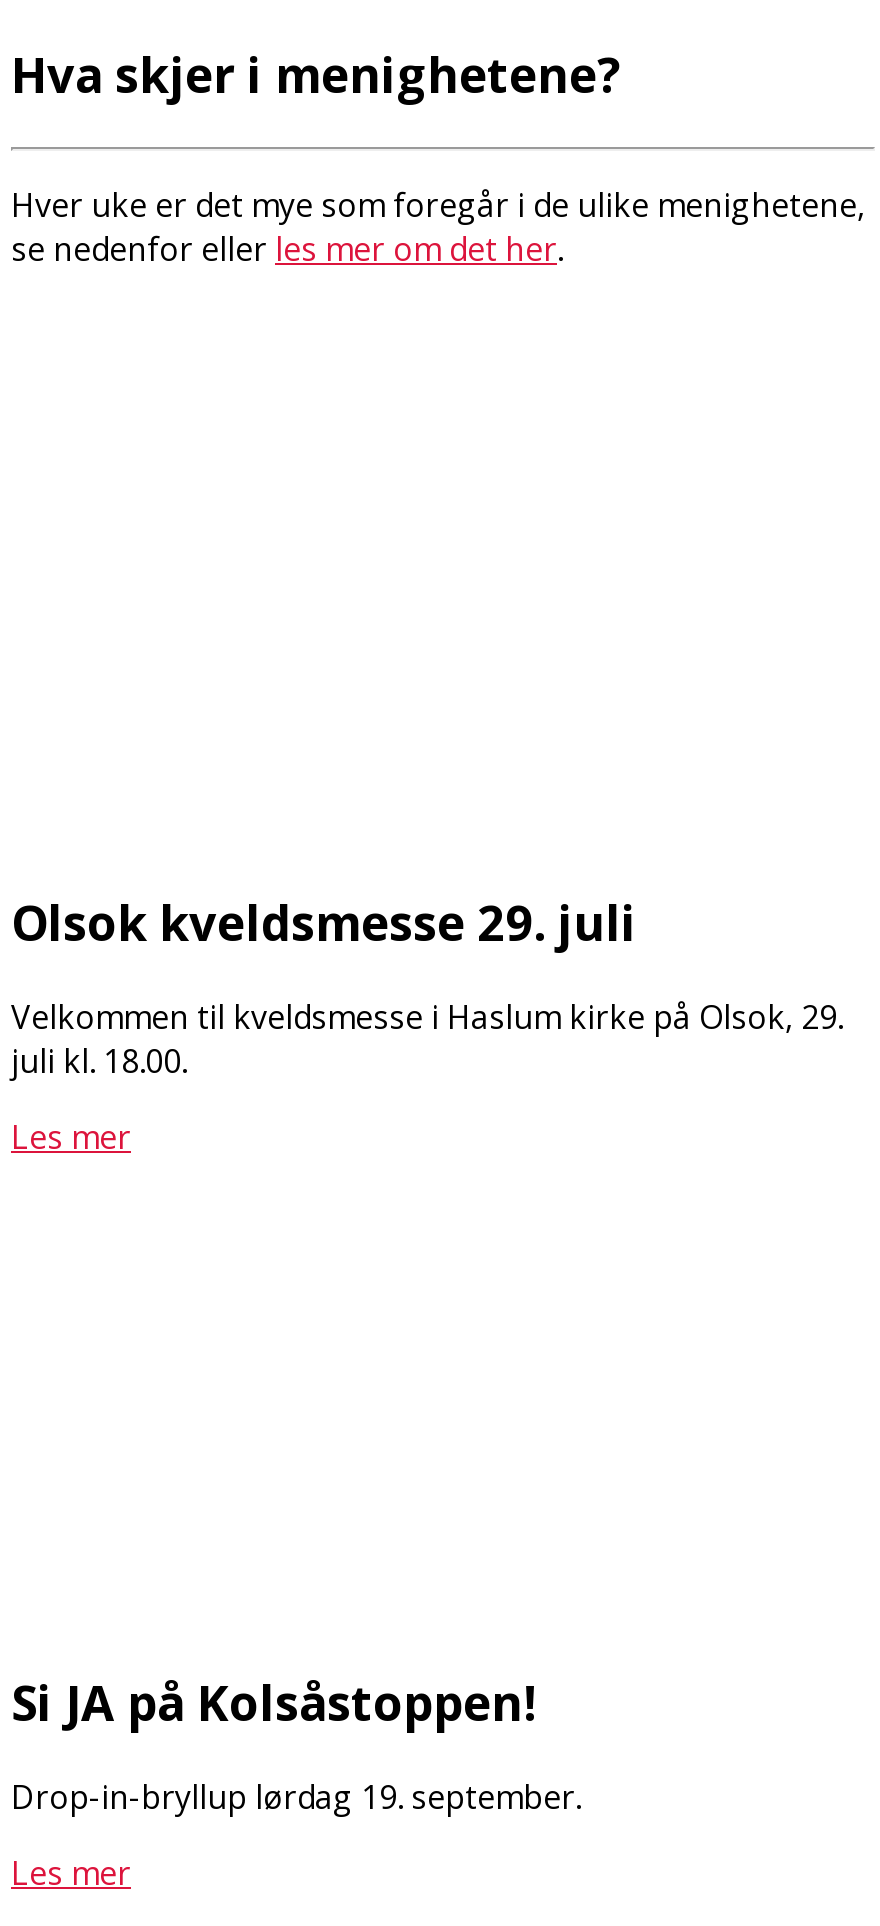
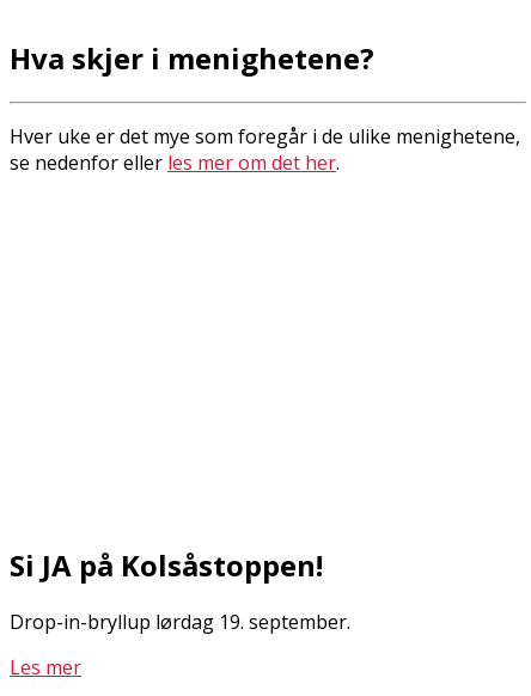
[11,889,843,1159] Olsok kveldsmesse 29. juli | Velkommen til kveldsmesse i Haslum kirke på Olsok, 29. | juli kl. 18.00. | Les mer -> none

